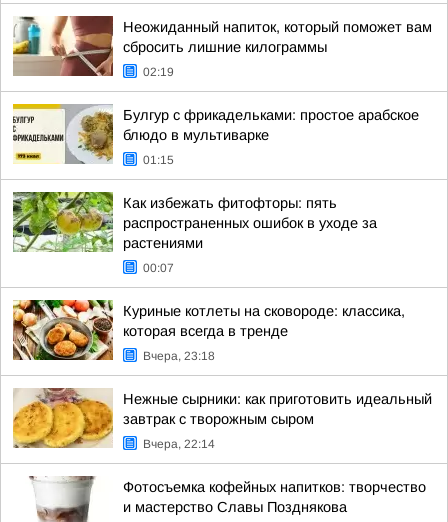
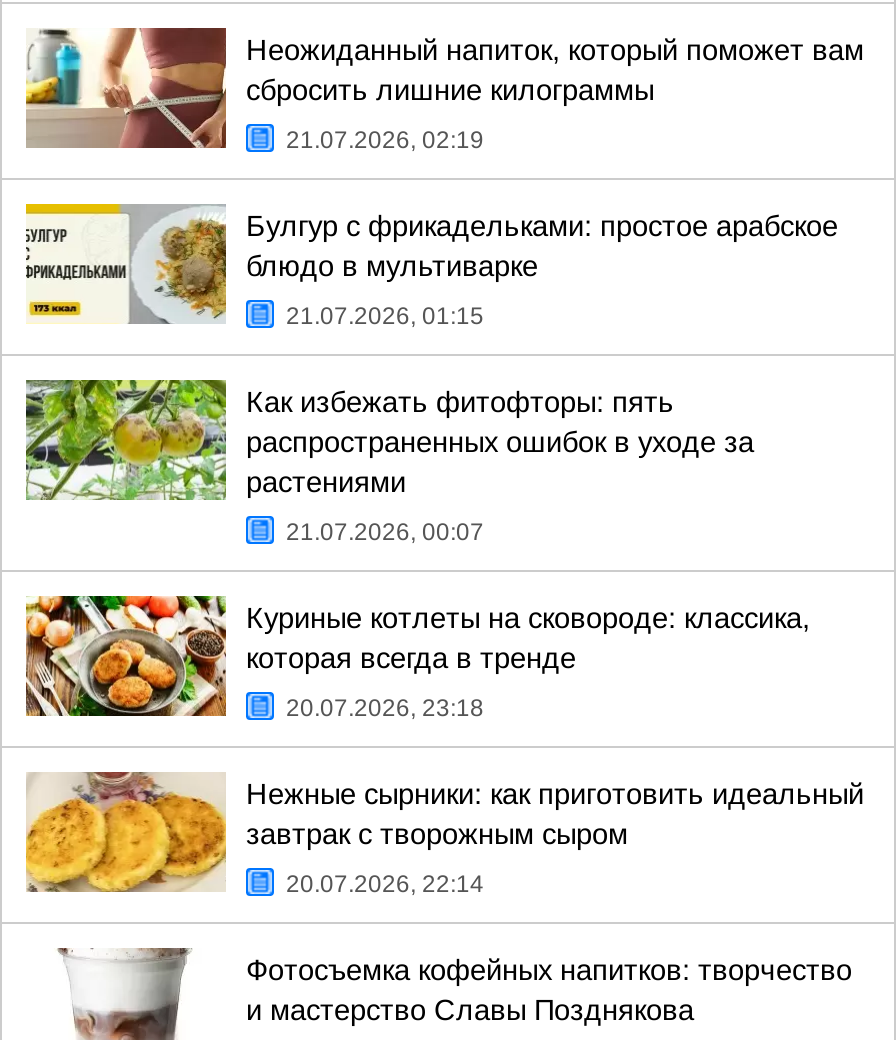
[143,65,174,79] 02:19 -> [286,126,484,154] 21.07.2026, 02:19
[143,153,174,167] 01:15 -> [286,302,484,330] 21.07.2026, 01:15
[143,261,174,275] 00:07 -> [286,518,484,546] 21.07.2026, 00:07
[143,349,215,363] Вчера, 23:18 -> [286,694,484,722] 20.07.2026, 23:18
[143,437,215,451] Вчера, 22:14 -> [286,870,484,898] 20.07.2026, 22:14

